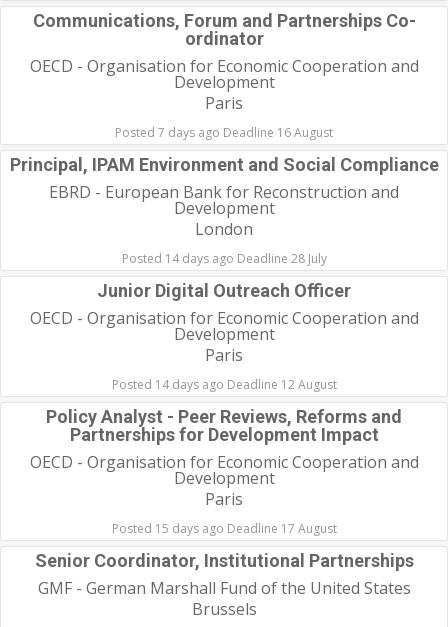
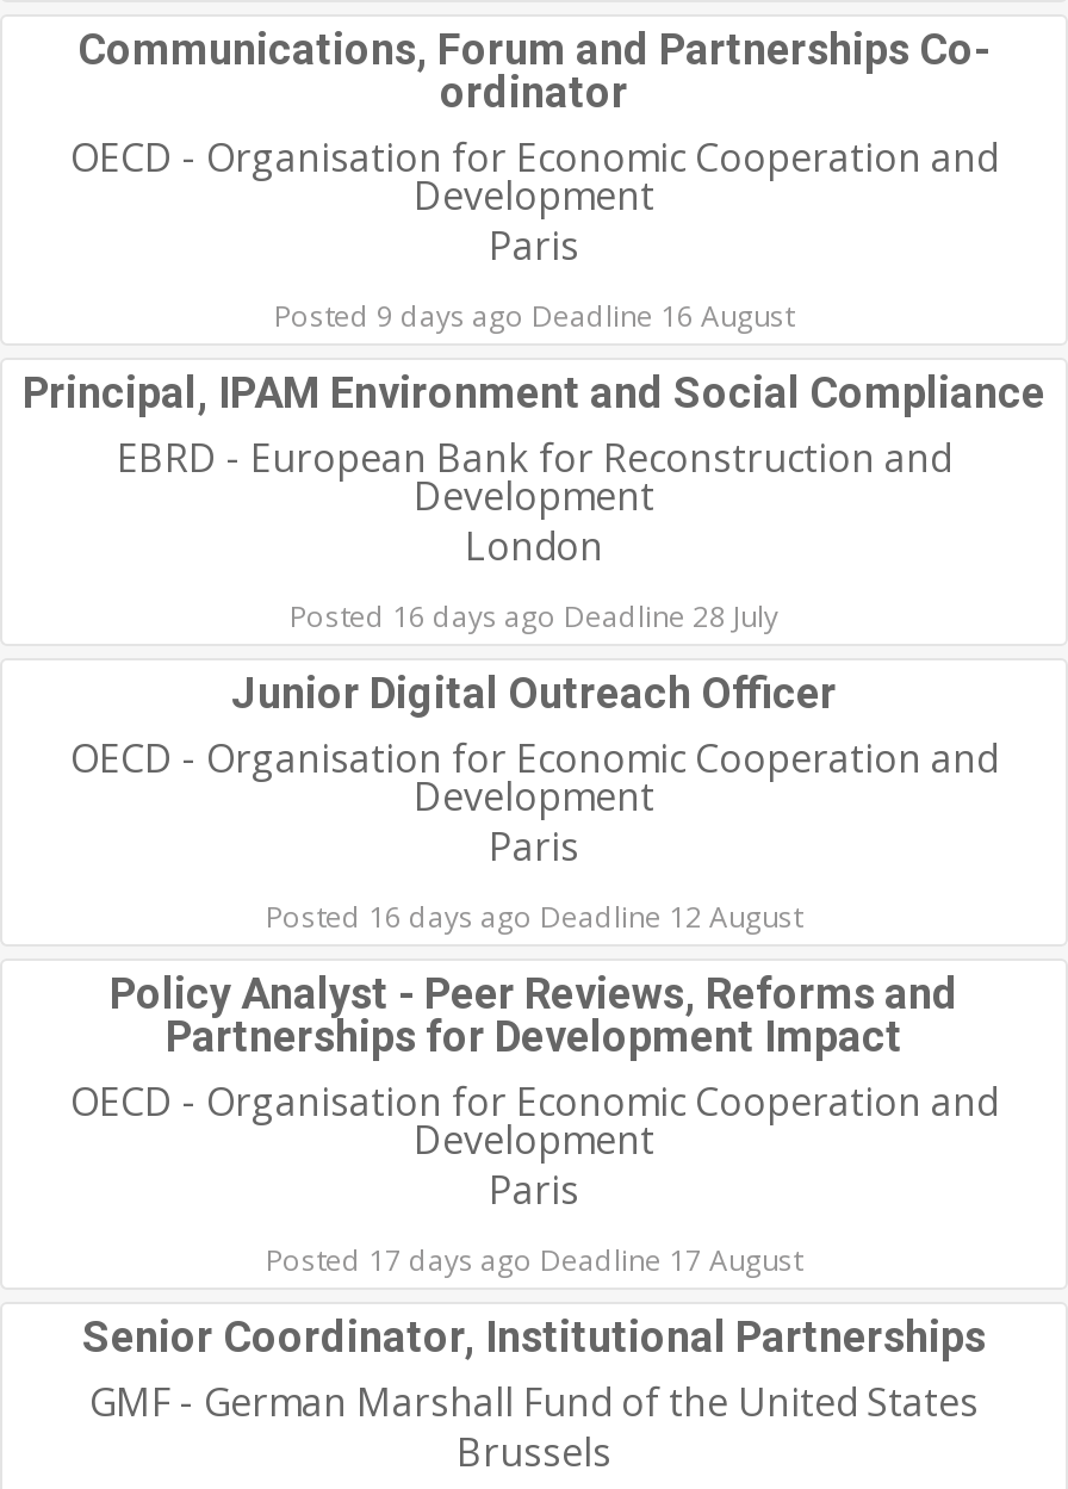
[115,124,333,141] Posted 7 days ago Deadline 16 August -> [274,296,794,336] Posted 9 days ago Deadline 16 August
[121,250,326,267] Posted 14 days ago Deadline 28 July -> [290,596,778,637] Posted 16 days ago Deadline 28 July
[111,376,336,393] Posted 14 days ago Deadline 12 August -> [266,896,802,937] Posted 16 days ago Deadline 12 August
[111,520,336,537] Posted 15 days ago Deadline 17 August -> [266,1240,802,1280] Posted 17 days ago Deadline 17 August

